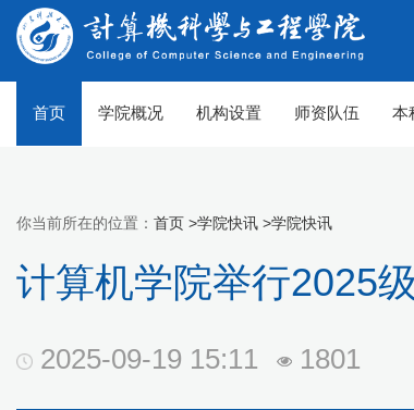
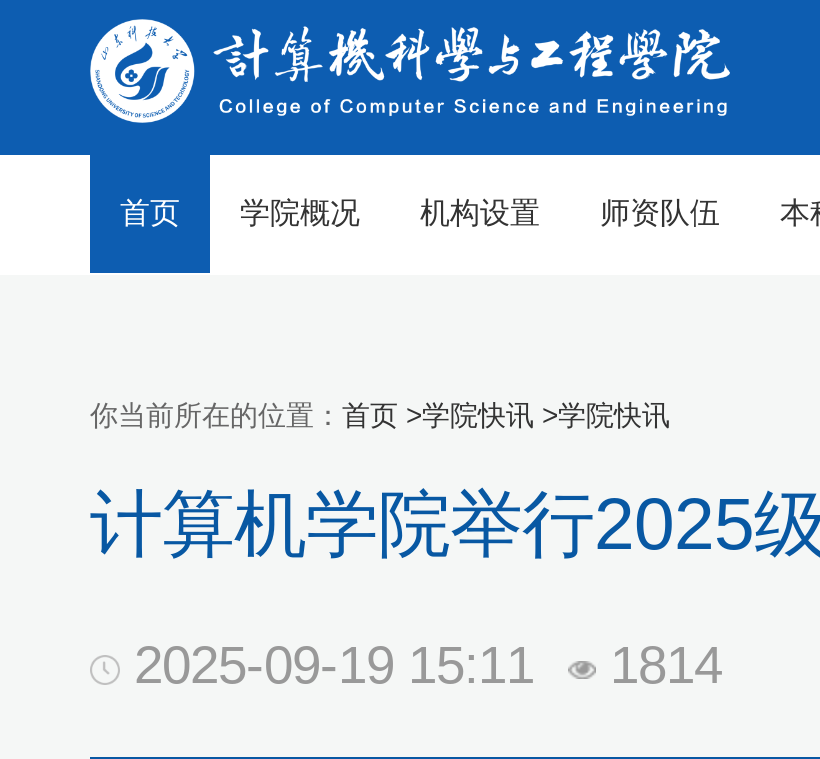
[40,343,361,375] 2025-09-19 15:11 1801 -> [134,635,722,695] 2025-09-19 15:11 1814

